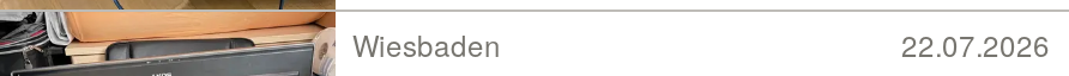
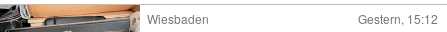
[901,24,1050,64] 22.07.2026 -> [358,10,438,27] Gestern, 15:12

